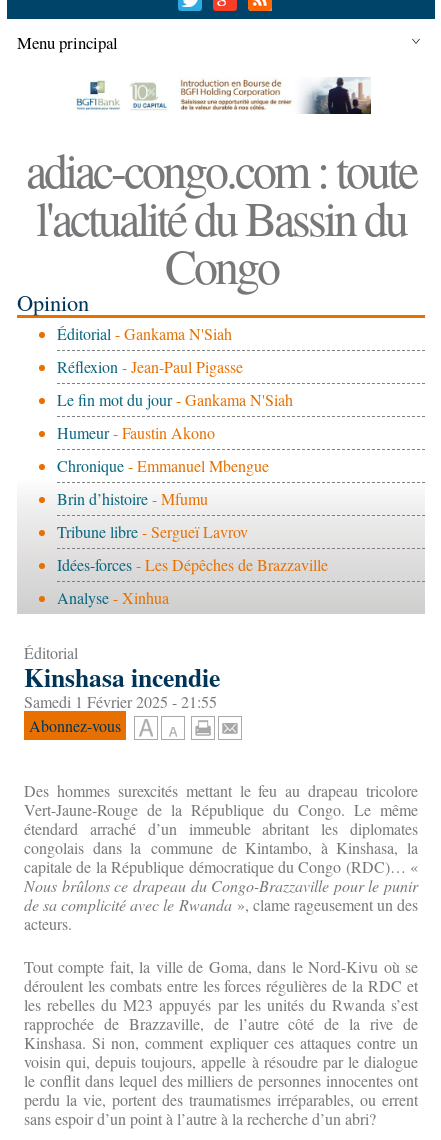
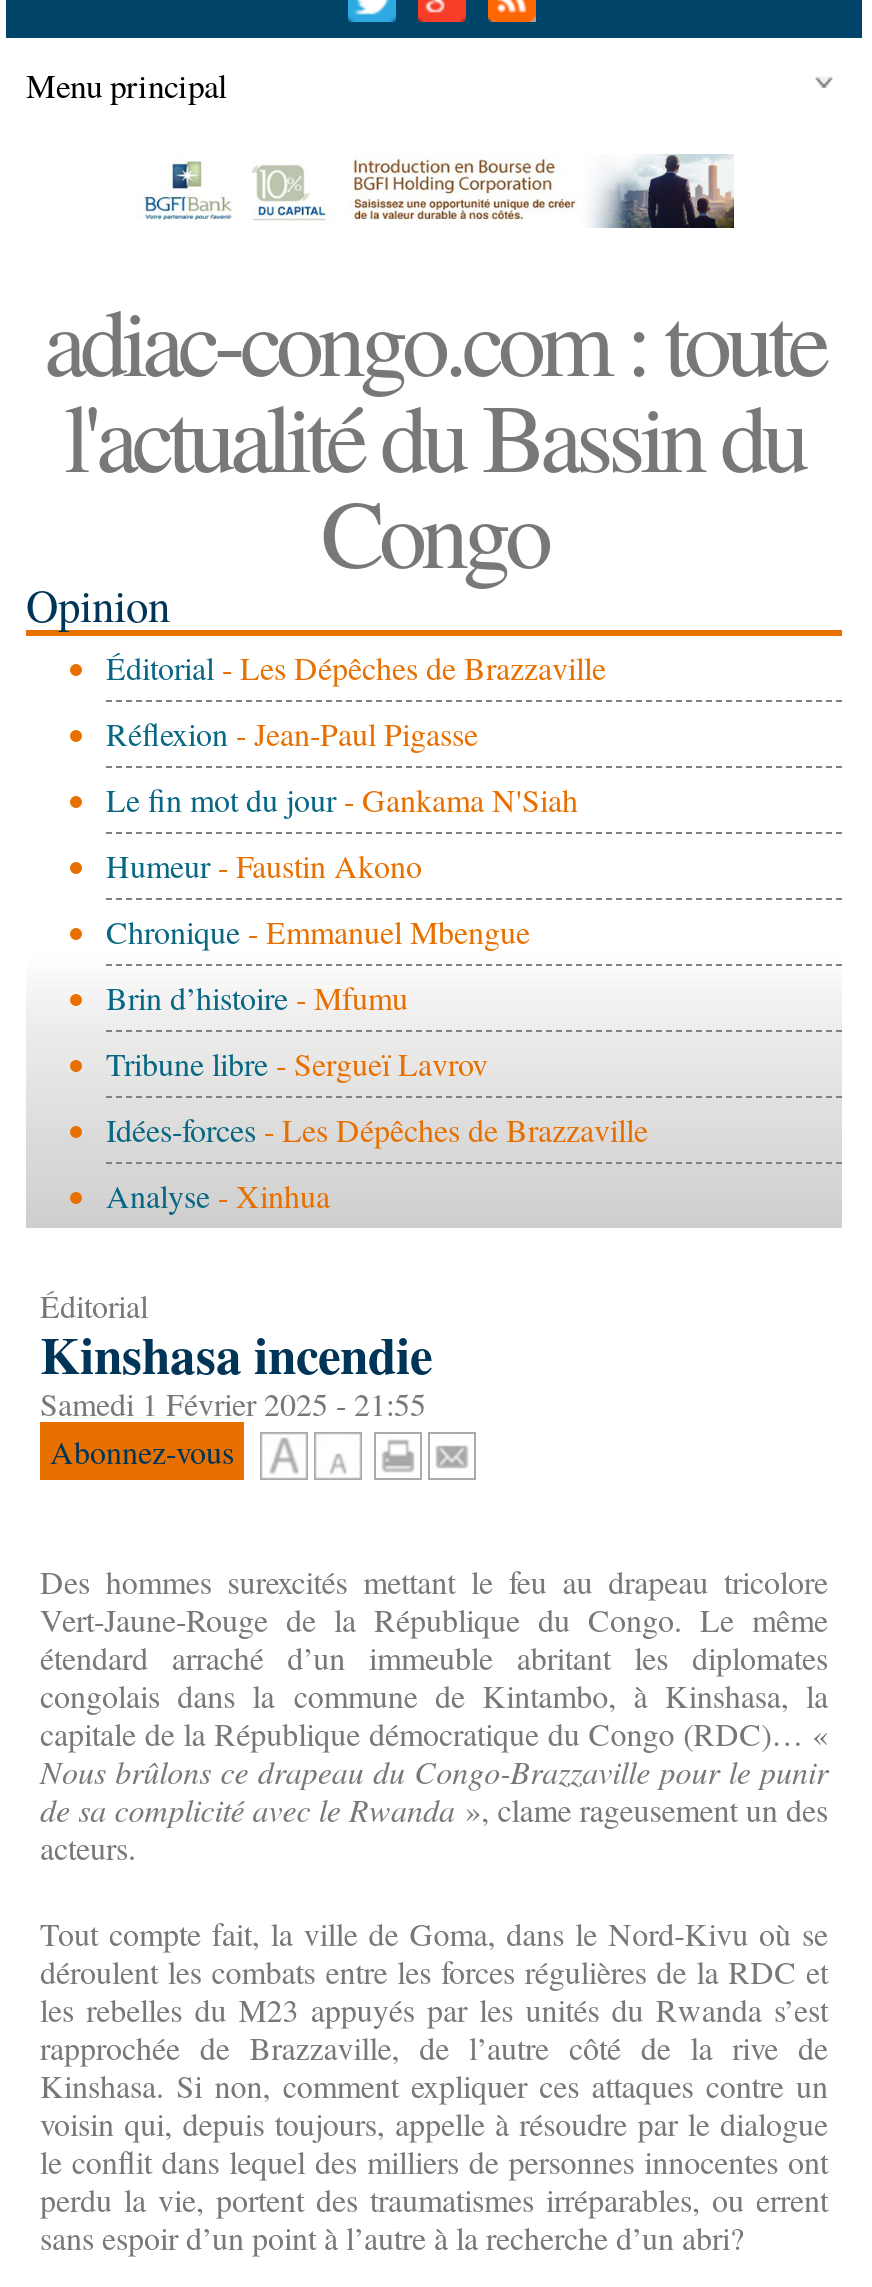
[57,323,232,344] Éditorial - Gankama N'Siah -> [106,647,606,689] Éditorial - Les Dépêches de Brazzaville

